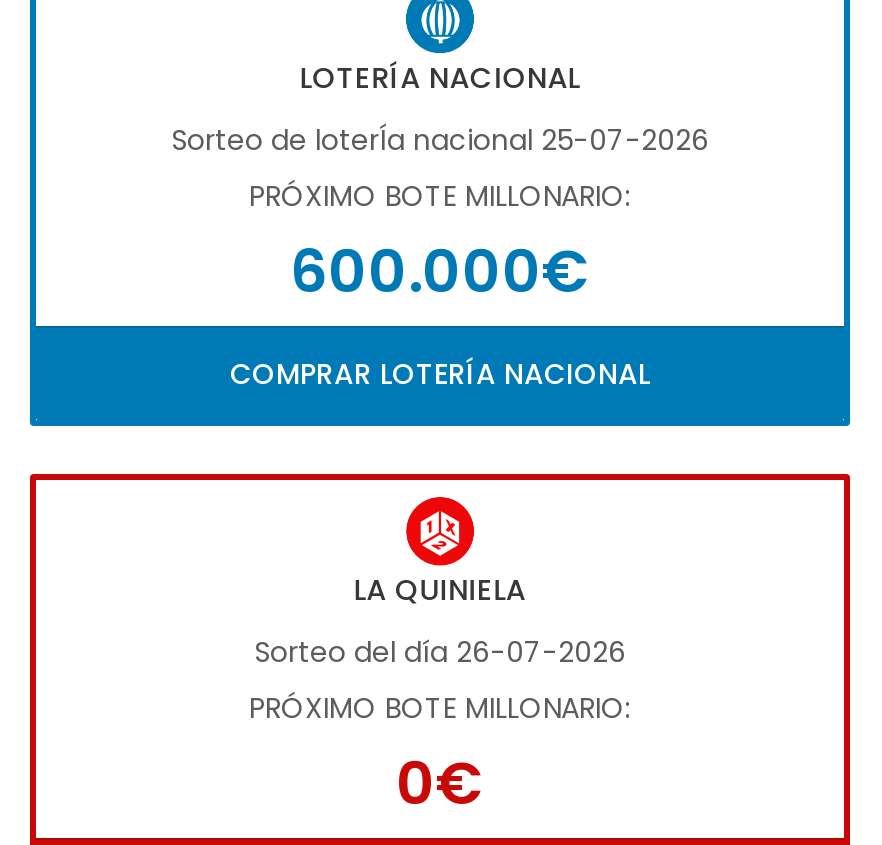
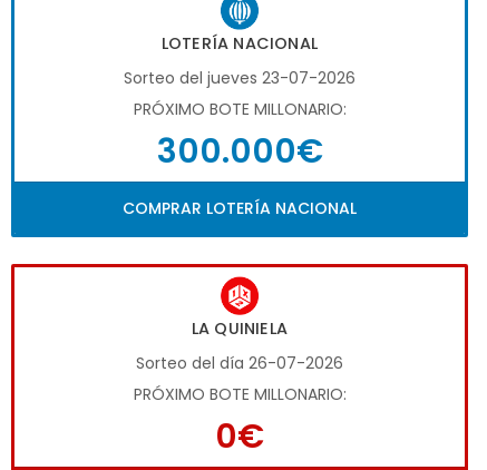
[171,120,709,160] Sorteo de loterÍa nacional 25-07-2026 -> [124,67,355,89] Sorteo del jueves 23-07-2026
[290,230,590,312] 600.000€ -> [157,128,323,174] 300.000€

